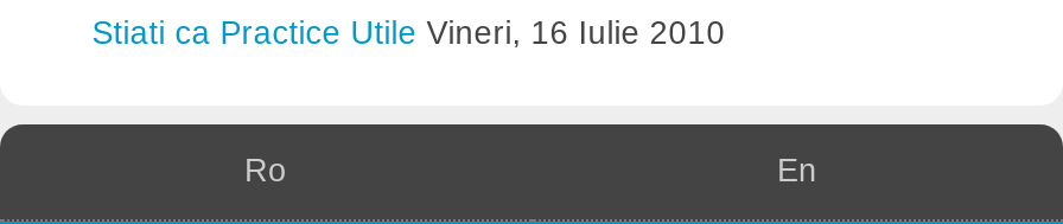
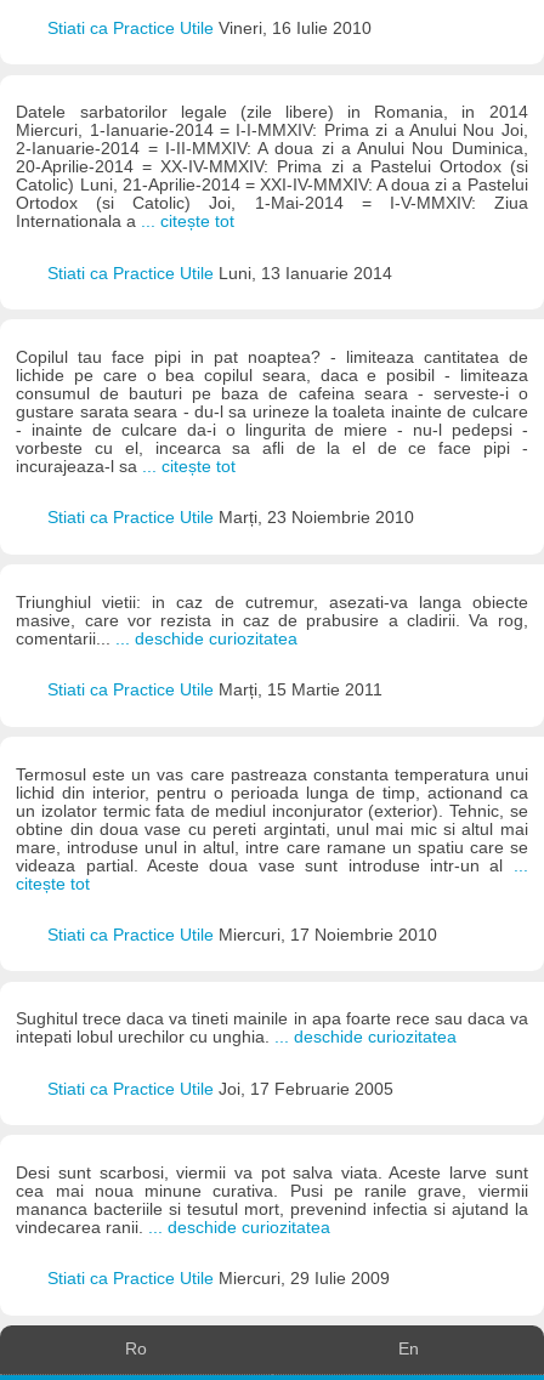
none -> [16,104,528,282] Datele sarbatorilor legale (zile libere) in Romania, in 2014 | Miercuri, 1-Ianuarie-2014 = I-I-MMXIV: Prima zi a Anului Nou Joi, | 2-Ianuarie-2014 = I-II-MMXIV: A doua zi a Anului Nou Duminica, | 20-Aprilie-2014 = XX-IV-MMXIV: Prima zi a Pastelui Ortodox (si | Catolic) Luni, 21-Aprilie-2014 = XXI-IV-MMXIV: A doua zi a Pastelui | Ortodox (si Catolic) Joi, 1-Mai-2014 = I-V-MMXIV: Ziua | Internationala a... citește tot | Stiati ca Practice Utile Luni, 13 Ianuarie 2014
none -> [16,349,528,527] Copilul tau face pipi in pat noaptea? - limiteaza cantitatea de | lichide pe care o bea copilul seara, daca e posibil - limiteaza | consumul de bauturi pe baza de cafeina seara - serveste-i o | gustare sarata seara - du-l sa urineze la toaleta inainte de culcare | - inainte de culcare da-i o lingurita de miere - nu-l pedepsi - | vorbeste cu el, incearca sa afli de la el de ce face pipi - | incurajeaza-l sa... citește tot | Stiati ca Practice Utile Marți, 23 Noiembrie 2010
none -> [16,594,528,699] Triunghiul vietii: in caz de cutremur, asezati-va langa obiecte | masive, care vor rezista in caz de prabusire a cladirii. Va rog, | comentarii...... deschide curiozitatea | Stiati ca Practice Utile Marți, 15 Martie 2011
none -> [16,765,528,944] Termosul este un vas care pastreaza constanta temperatura unui | lichid din interior, pentru o perioada lunga de timp, actionand ca | un izolator termic fata de mediul inconjurator (exterior). Tehnic, se | obtine din doua vase cu pereti argintati, unul mai mic si altul mai | mare, introduse unul in altul, intre care ramane un spatiu care se | videaza partial. Aceste doua vase sunt introduse intr-un al... | citește tot | Stiati ca Practice Utile Miercuri, 17 Noiembrie 2010
none -> [16,1010,528,1098] Sughitul trece daca va tineti mainile in apa foarte rece sau daca va | intepati lobul urechilor cu unghia.... deschide curiozitatea | Stiati ca Practice Utile Joi, 17 Februarie 2005
none -> [16,1164,528,1288] Desi sunt scarbosi, viermii va pot salva viata. Aceste larve sunt | cea mai noua minune curativa. Pusi pe ranile grave, viermii | mananca bacteriile si tesutul mort, prevenind infectia si ajutand la | vindecarea ranii.... deschide curiozitatea | Stiati ca Practice Utile Miercuri, 29 Iulie 2009

